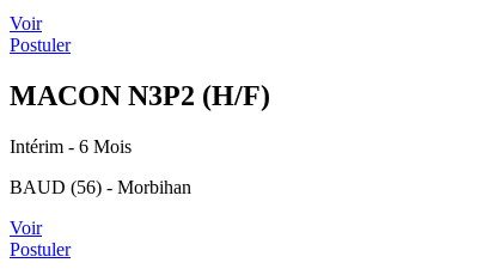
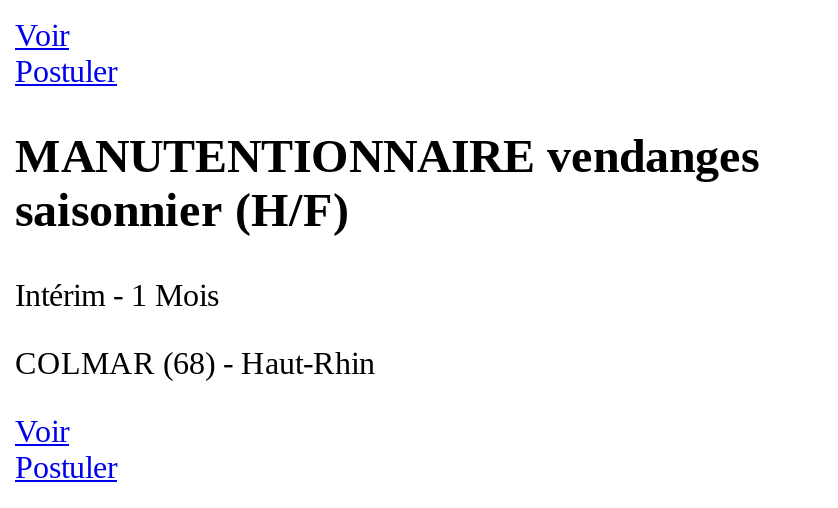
[10,80,270,111] MACON N3P2 (H/F) -> [15,130,759,236] MANUTENTIONNAIRE vendanges | saisonnier (H/F)
[10,136,132,156] Intérim - 6 Mois -> [15,277,219,311] Intérim - 1 Mois
[10,177,191,197] BAUD (56) - Morbihan -> [15,345,375,379] COLMAR (68) - Haut-Rhin

